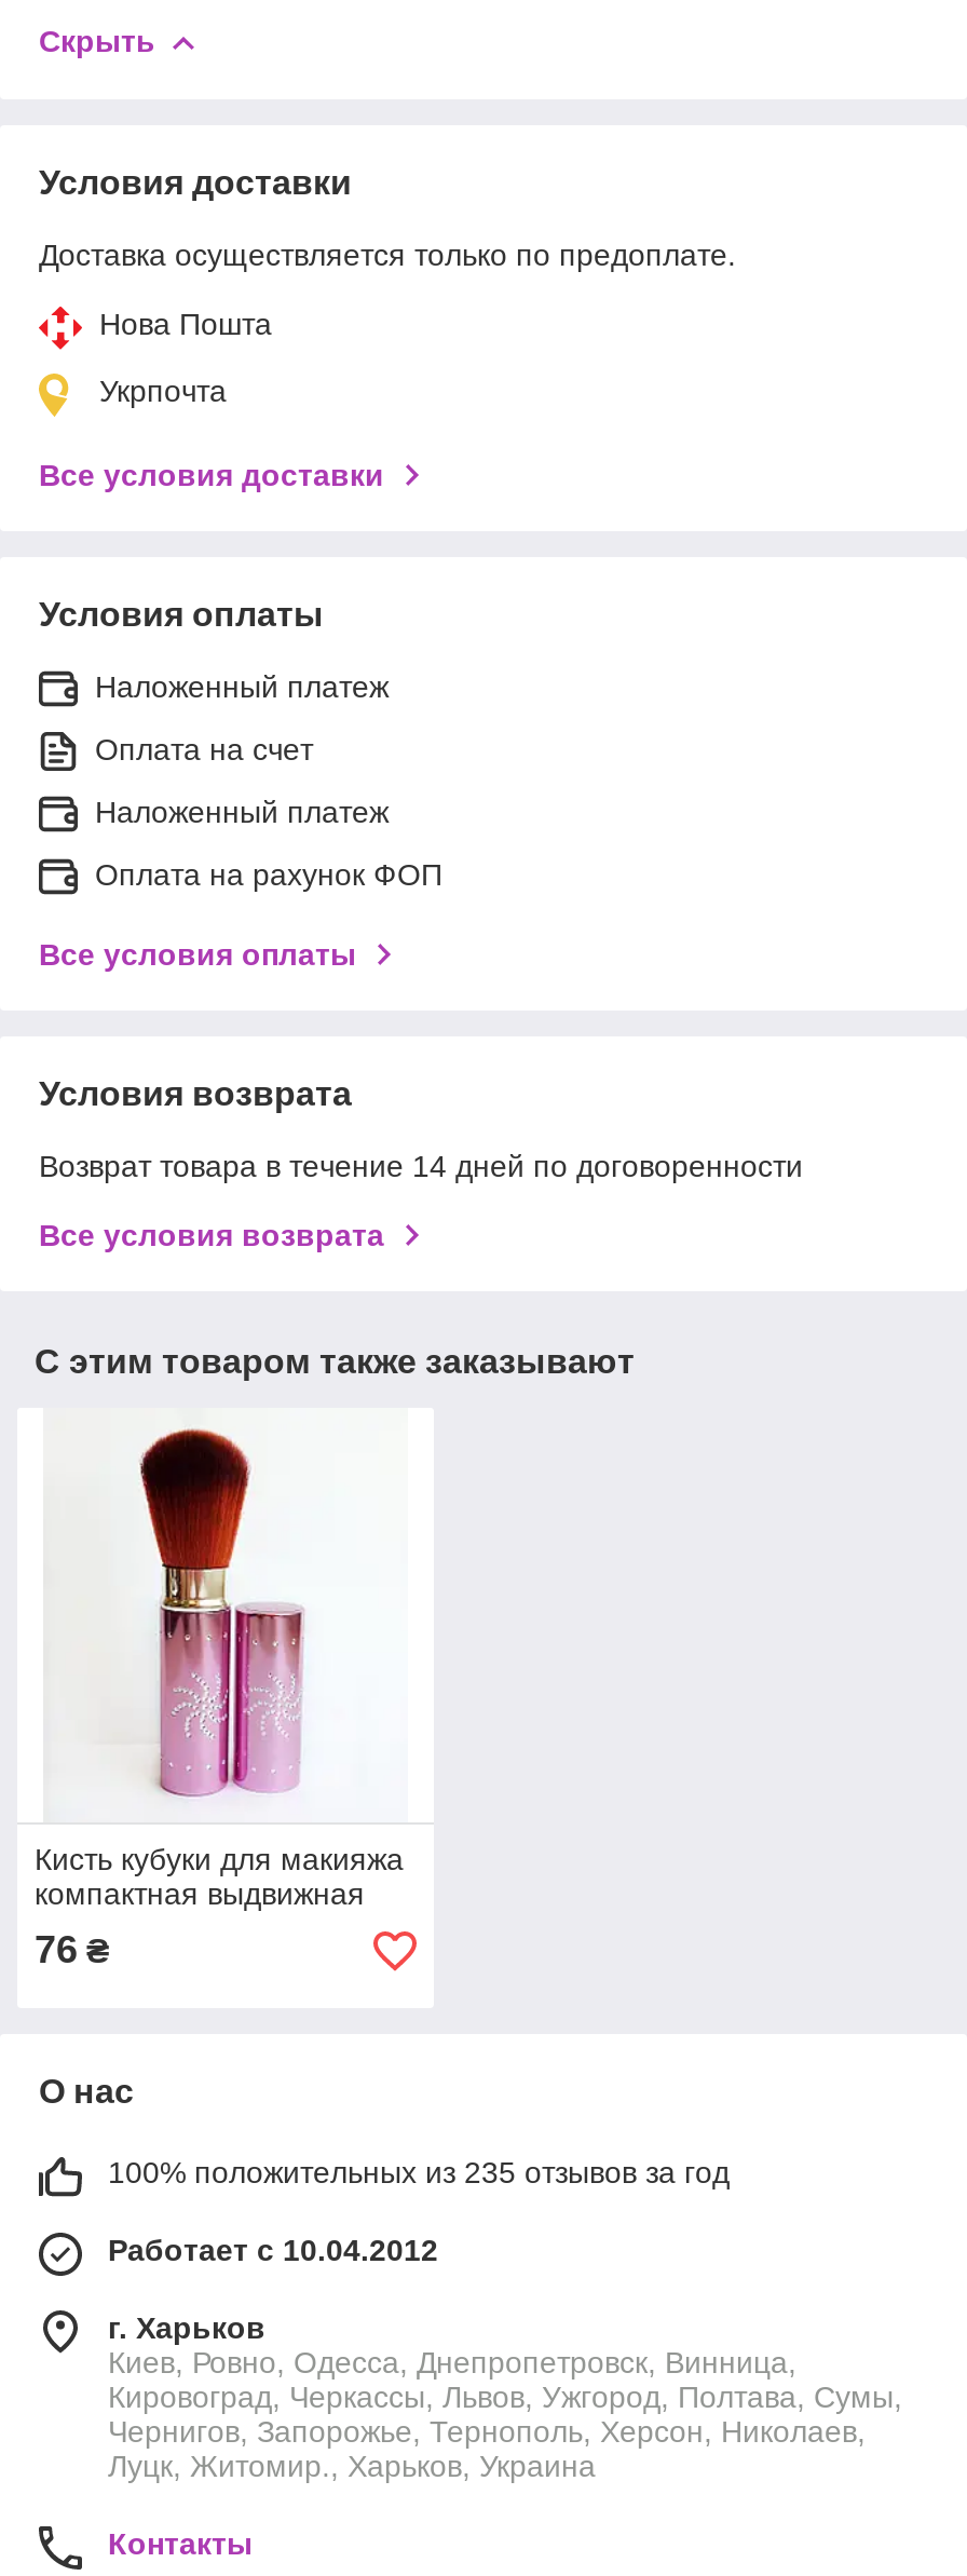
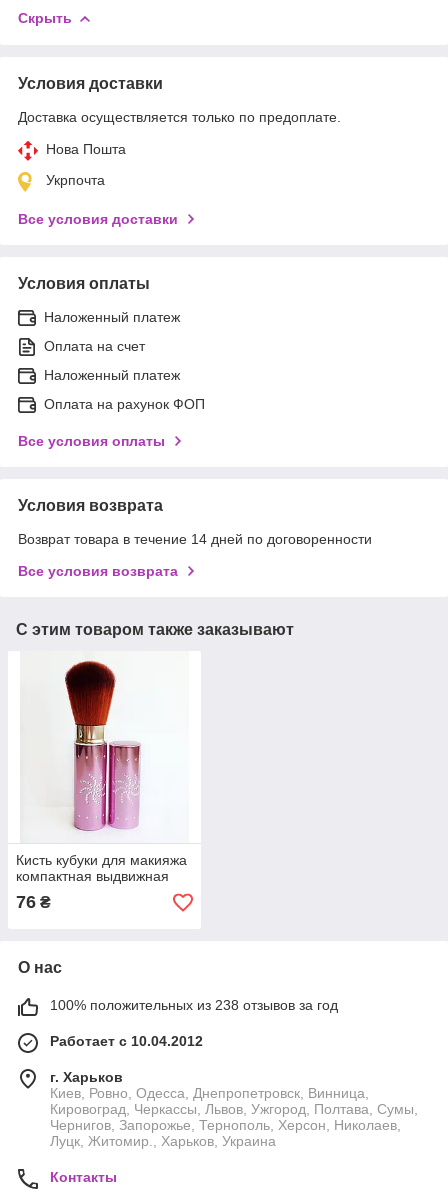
[108,2156,730,2190] 100% положительных из 235 отзывов за год -> [50,997,338,1013] 100% положительных из 238 отзывов за год

